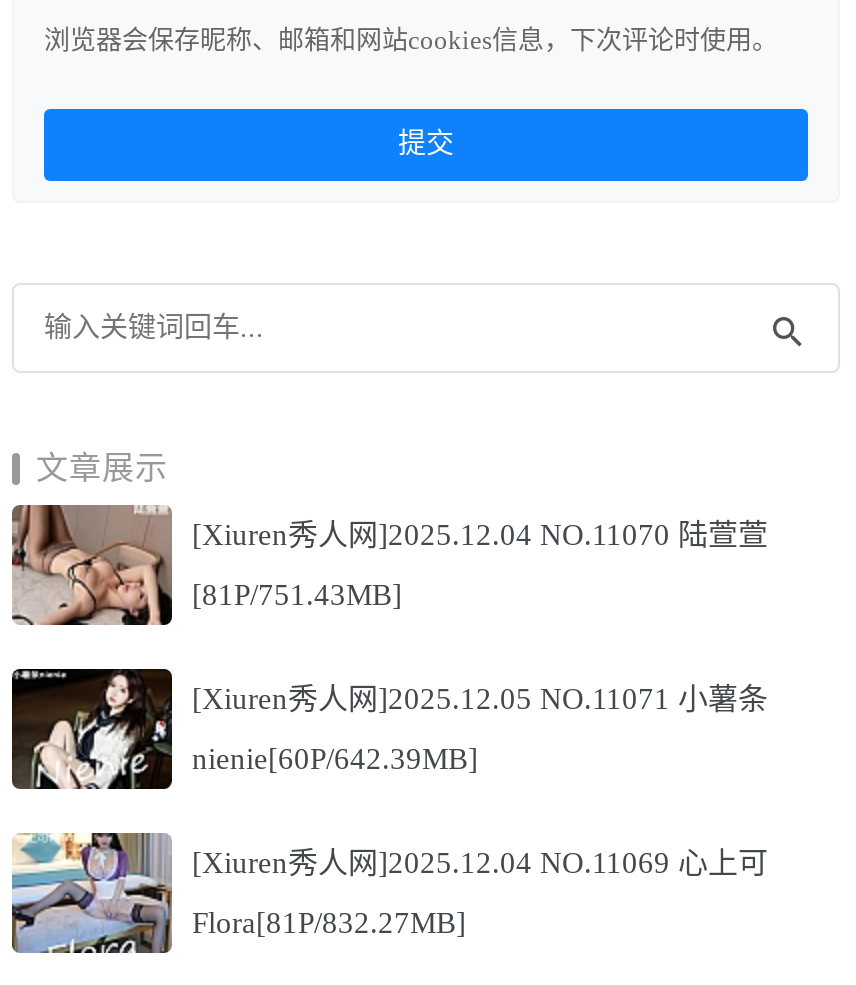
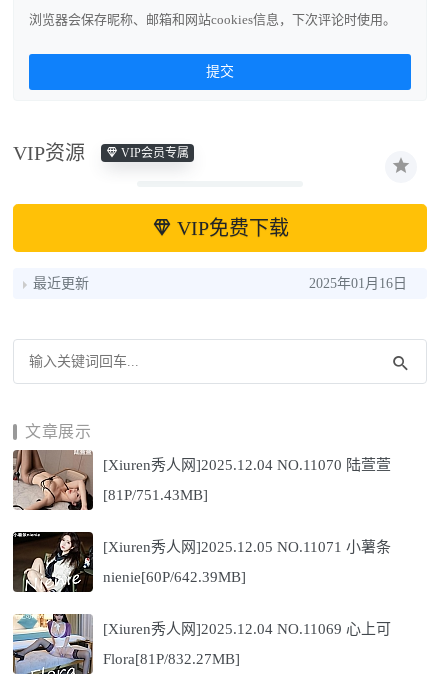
none -> [13,142,189,164] VIP资源 | VIP会员专属
none -> [33,217,407,291] VIP免费下载 | 最近更新 | 2025年01月16日

